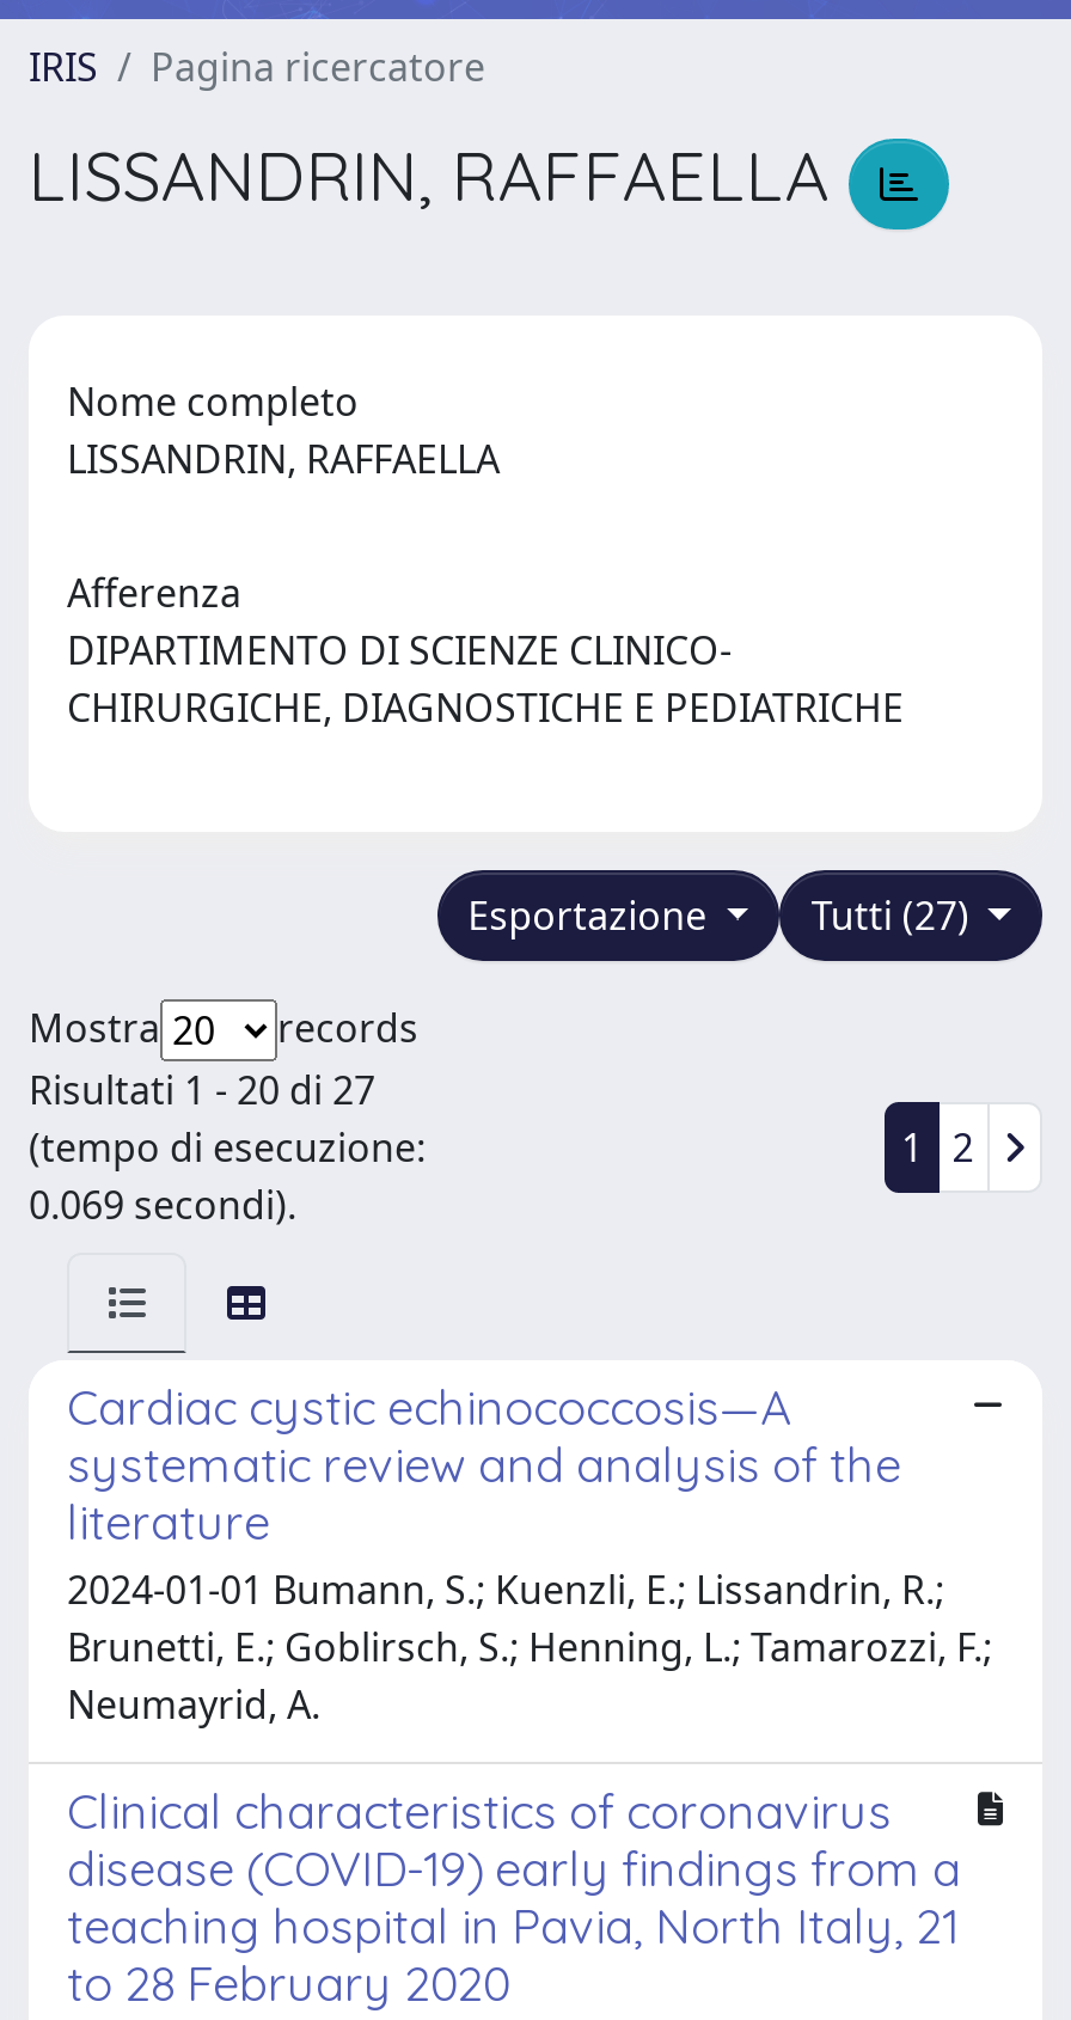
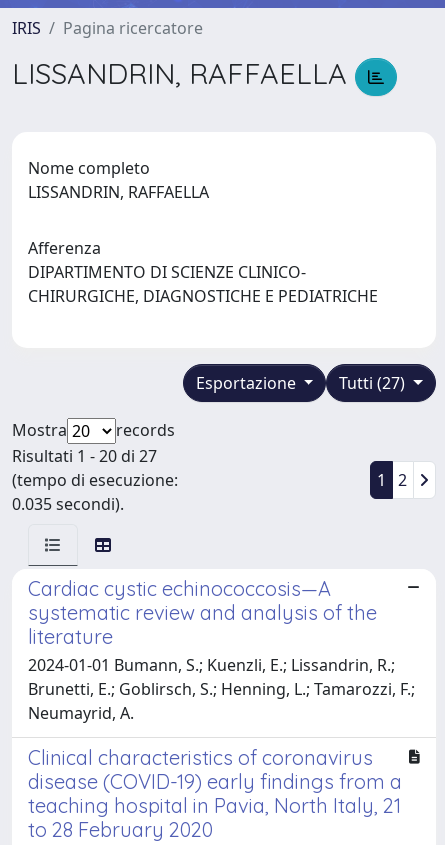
[29,1178,296,1231] 0.069 secondi). -> [12,493,124,515] 0.035 secondi).

